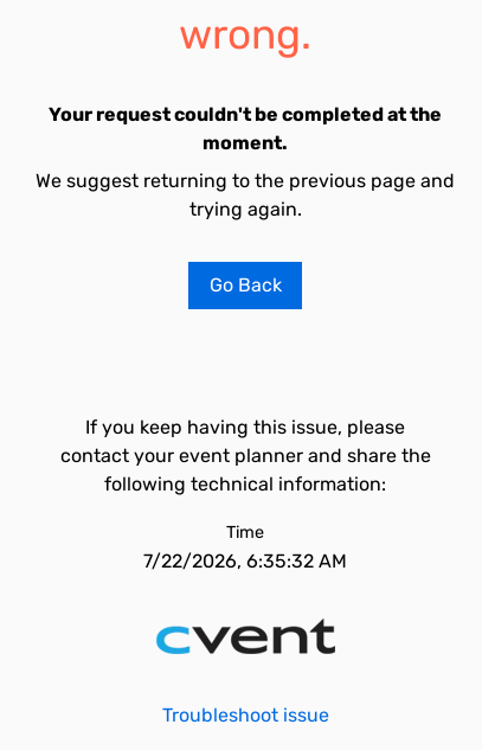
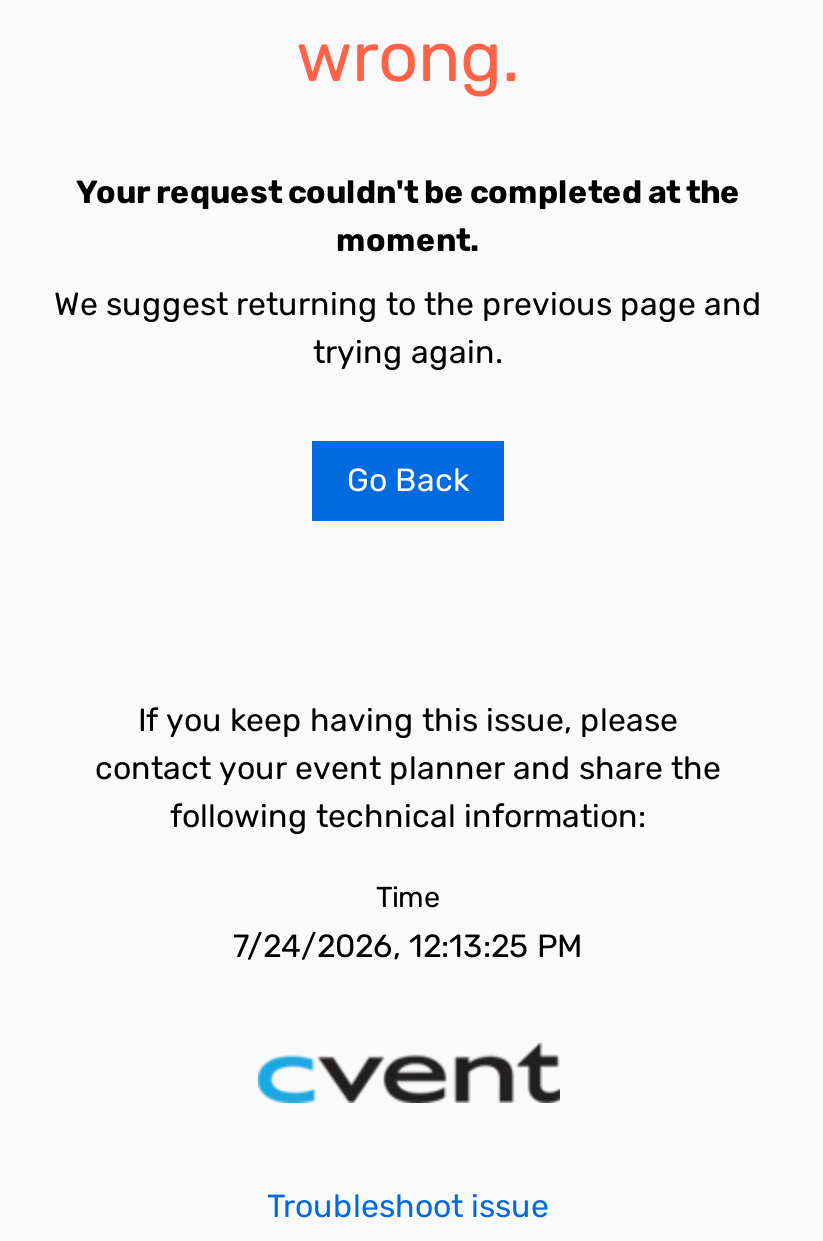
[143,550,347,572] 7/22/2026, 6:35:32 AM -> [233,927,583,965] 7/24/2026, 12:13:25 PM

